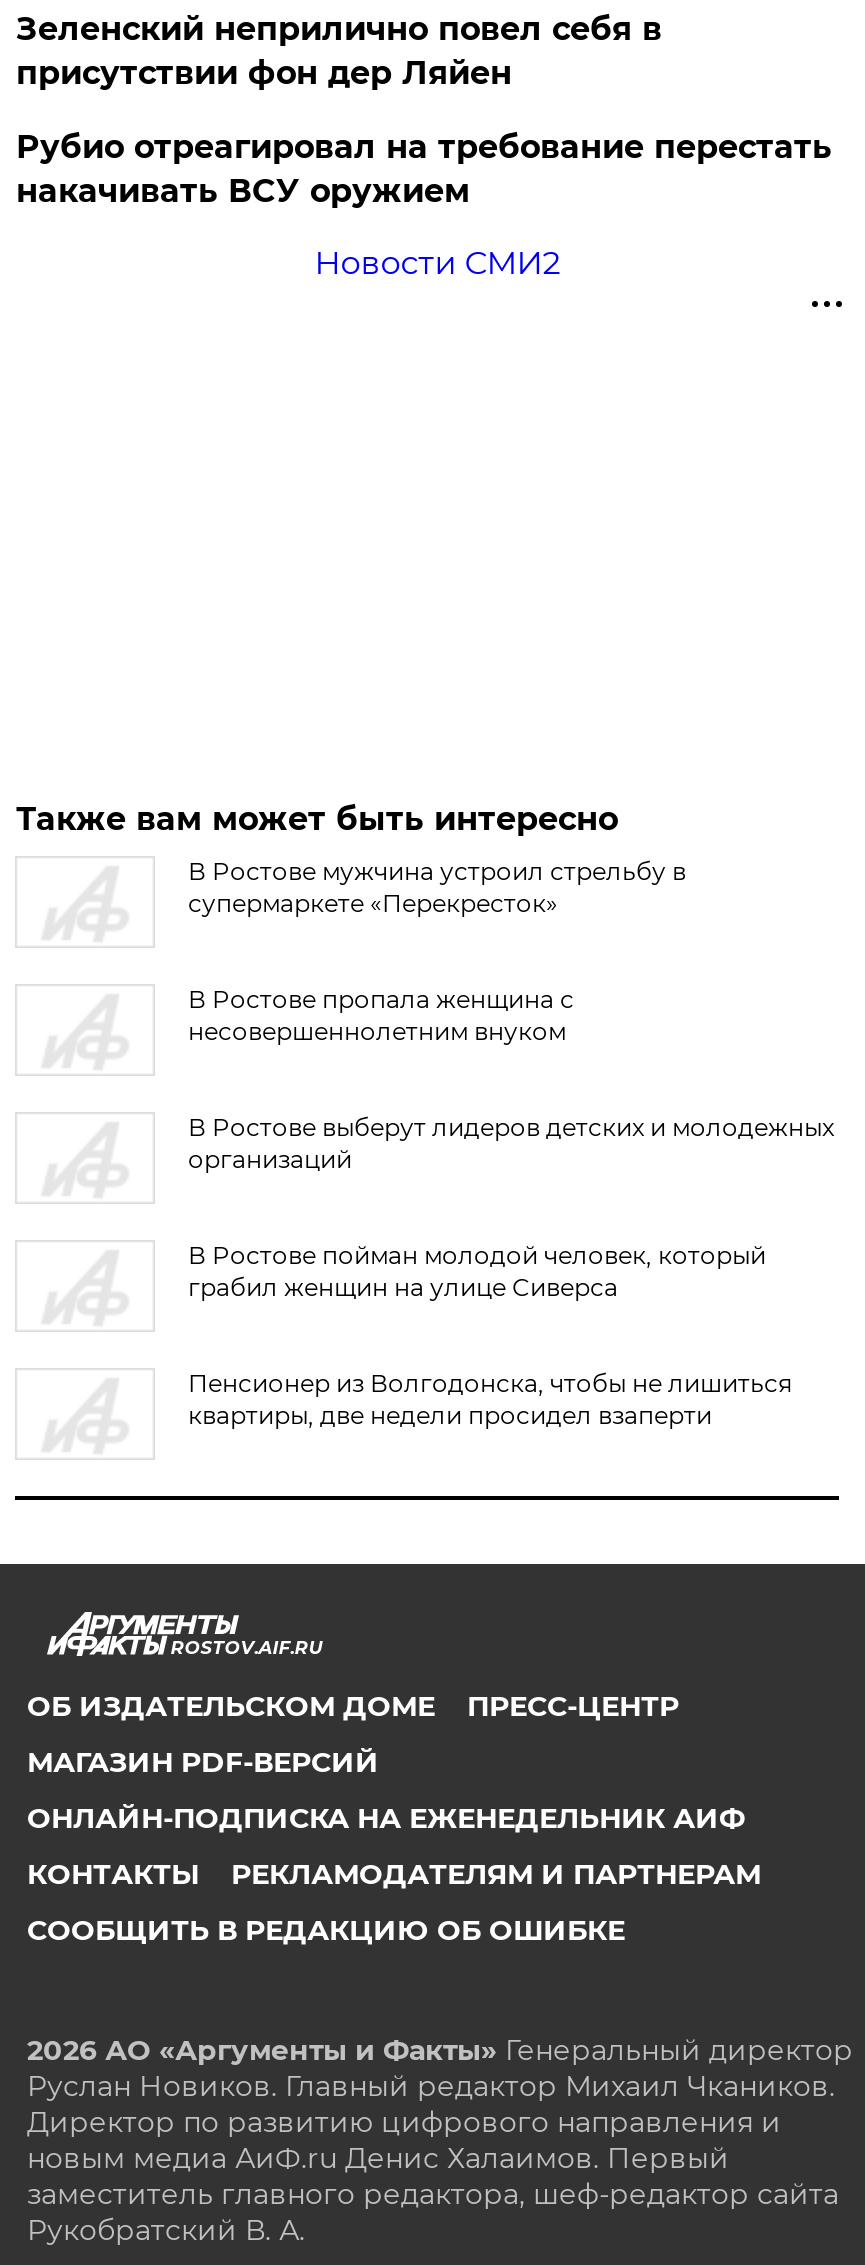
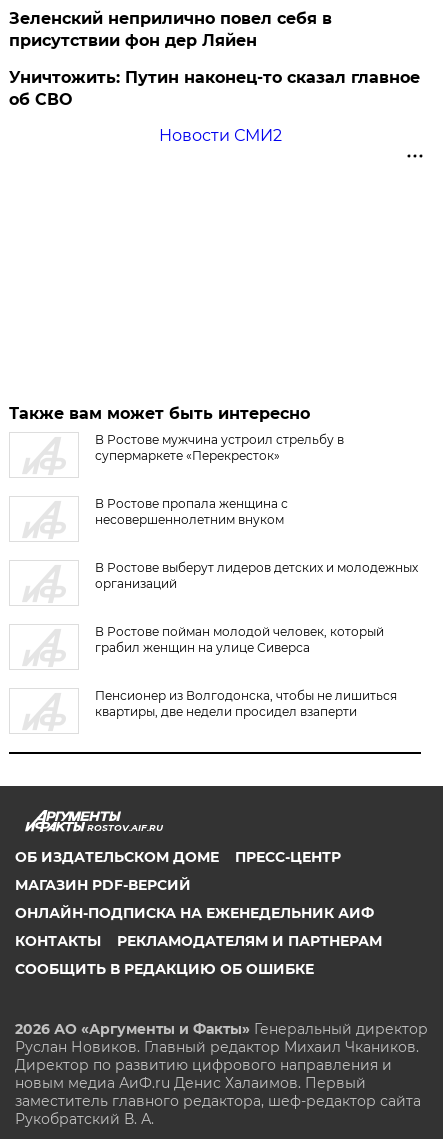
[16,128,832,210] Рубио отреагировал на требование перестать | накачивать ВСУ оружием -> [9,68,420,109] Уничтожить: Путин наконец-то сказал главное | об СВО

